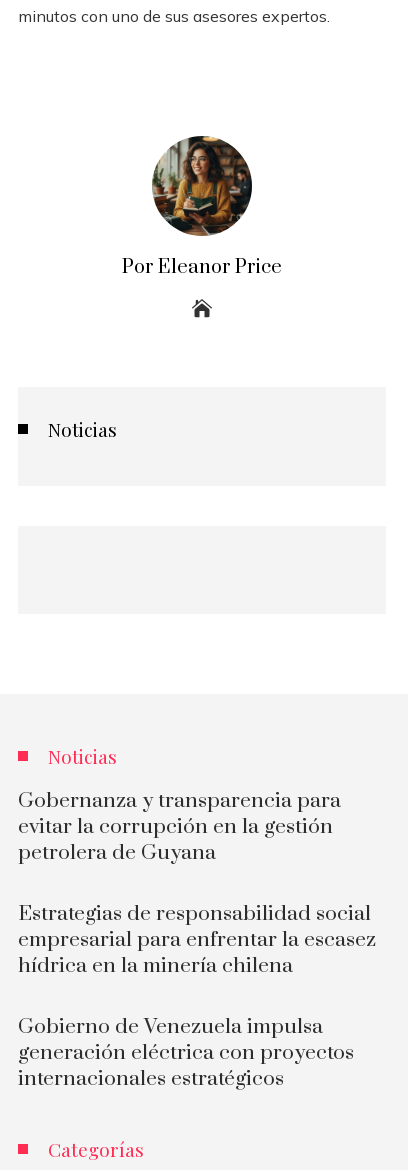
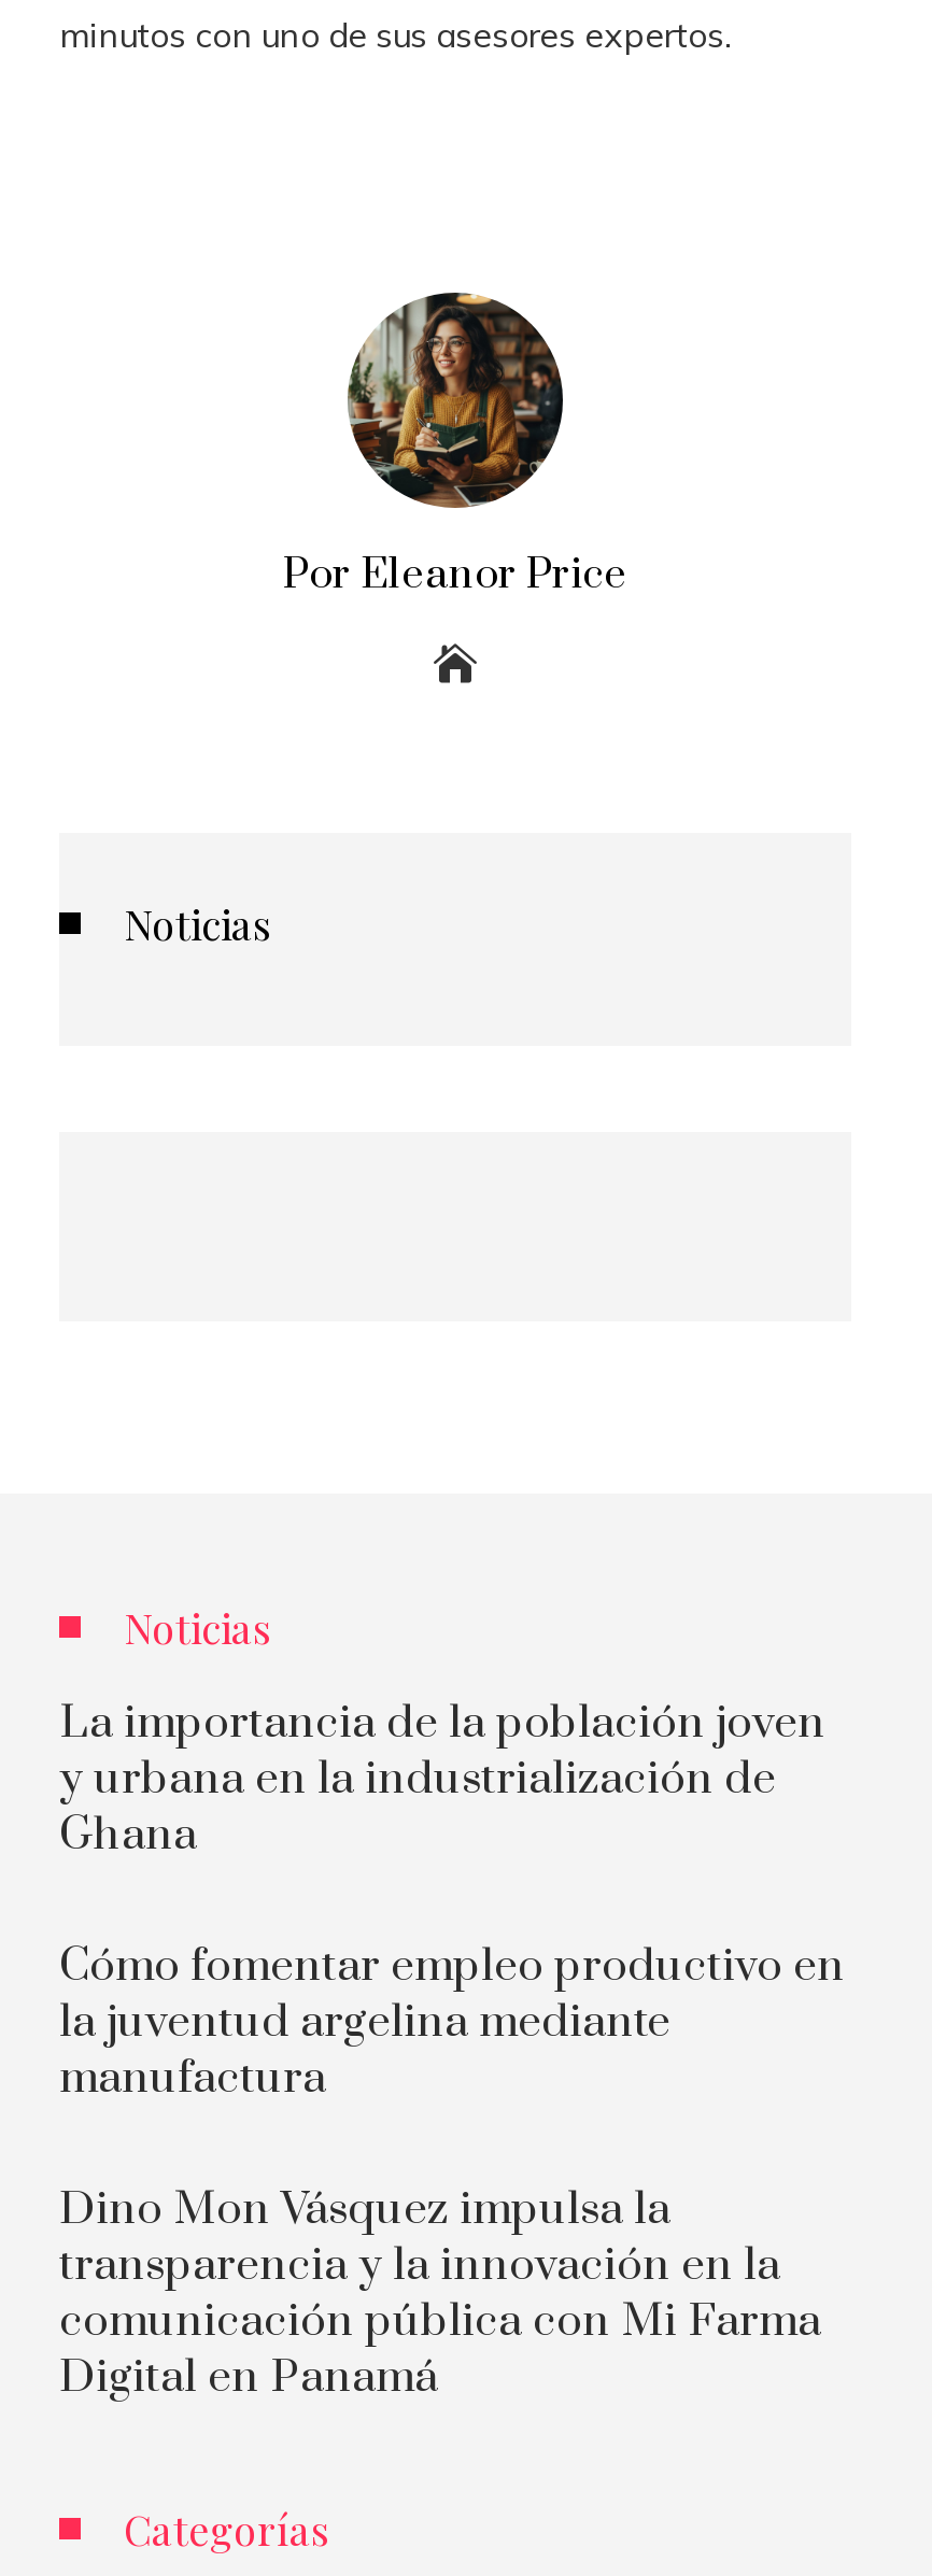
[18,788,341,866] Gobernanza y transparencia para | evitar la corrupción en la gestión | petrolera de Guyana -> [59,1695,825,1863] La importancia de la población joven | y urbana en la industrialización de | Ghana
[18,901,376,979] Estrategias de responsabilidad social | empresarial para enfrentar la escasez | hídrica en la minería chilena -> [59,1938,845,2106] Cómo fomentar empleo productivo en | la juventud argelina mediante | manufactura
[18,1014,354,1092] Gobierno de Venezuela impulsa | generación eléctrica con proyectos | internacionales estratégicos -> [59,2182,821,2405] Dino Mon Vásquez impulsa la | transparencia y la innovación en la | comunicación pública con Mi Farma | Digital en Panamá

